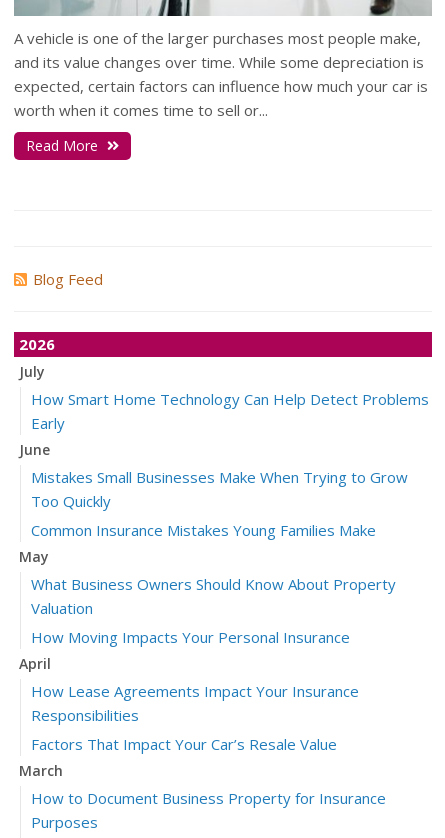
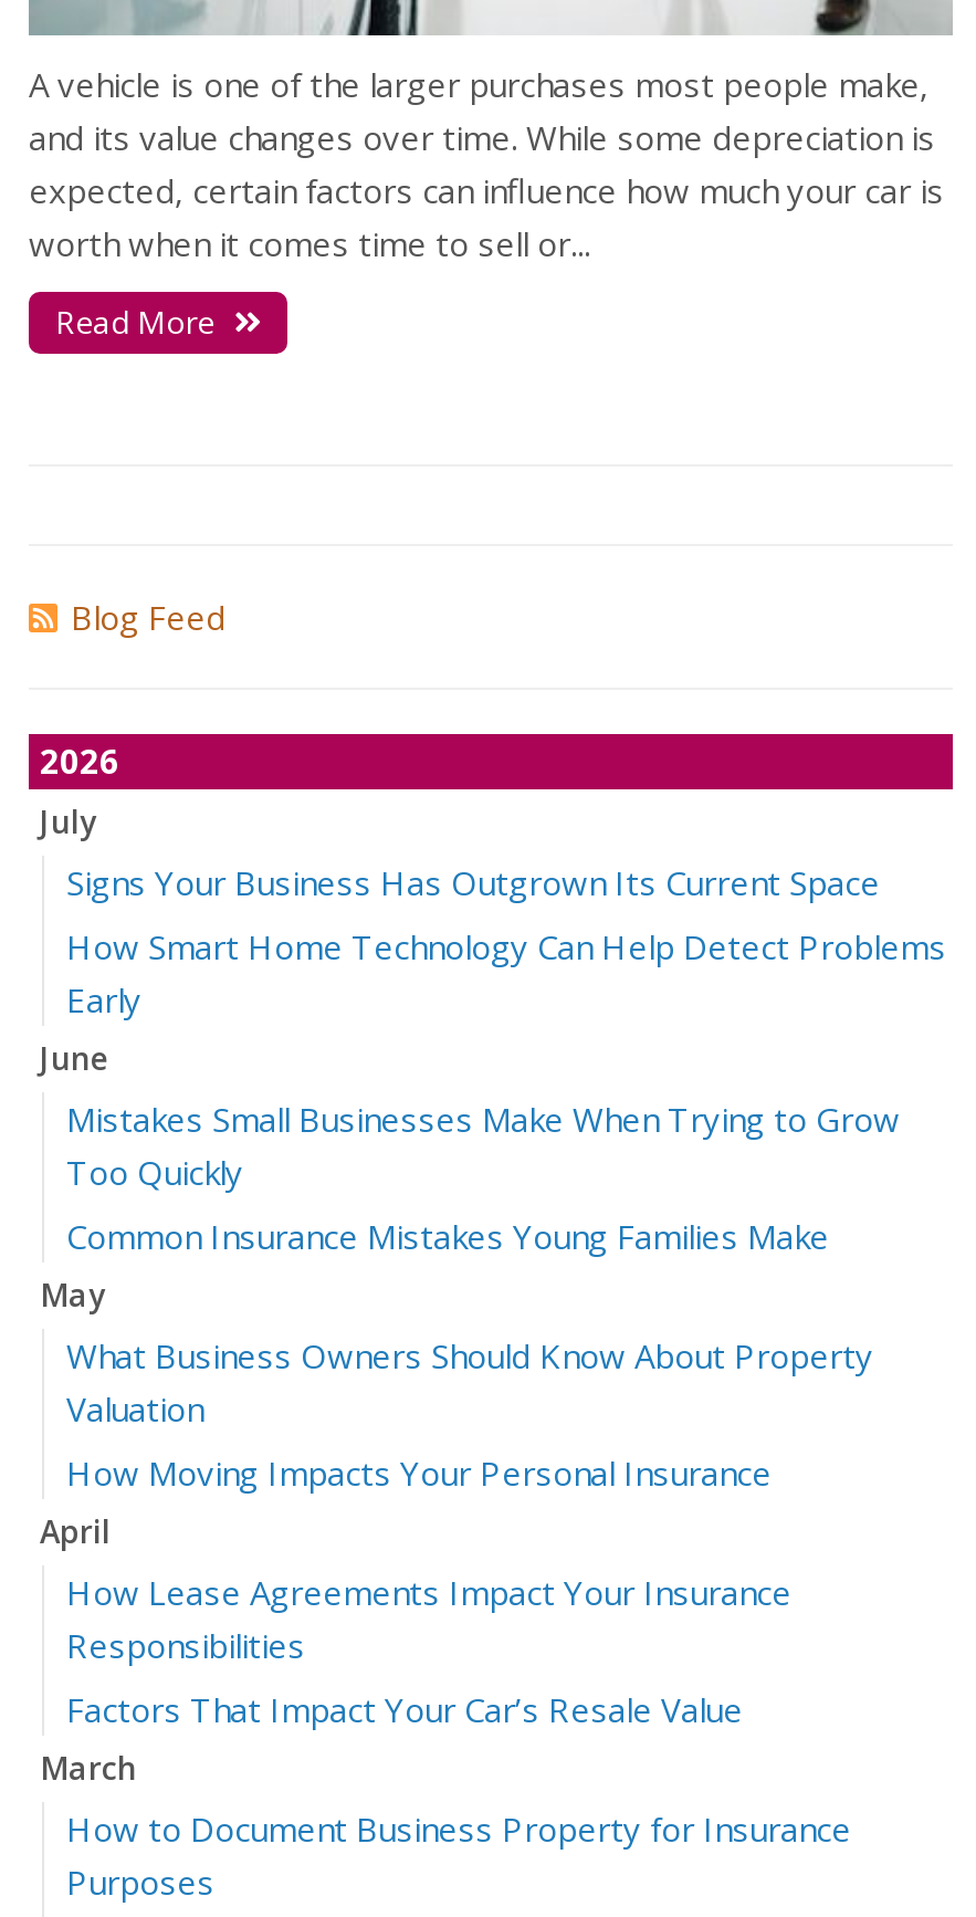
none -> [66,859,880,903] Signs Your Business Has Outgrown Its Current Space

